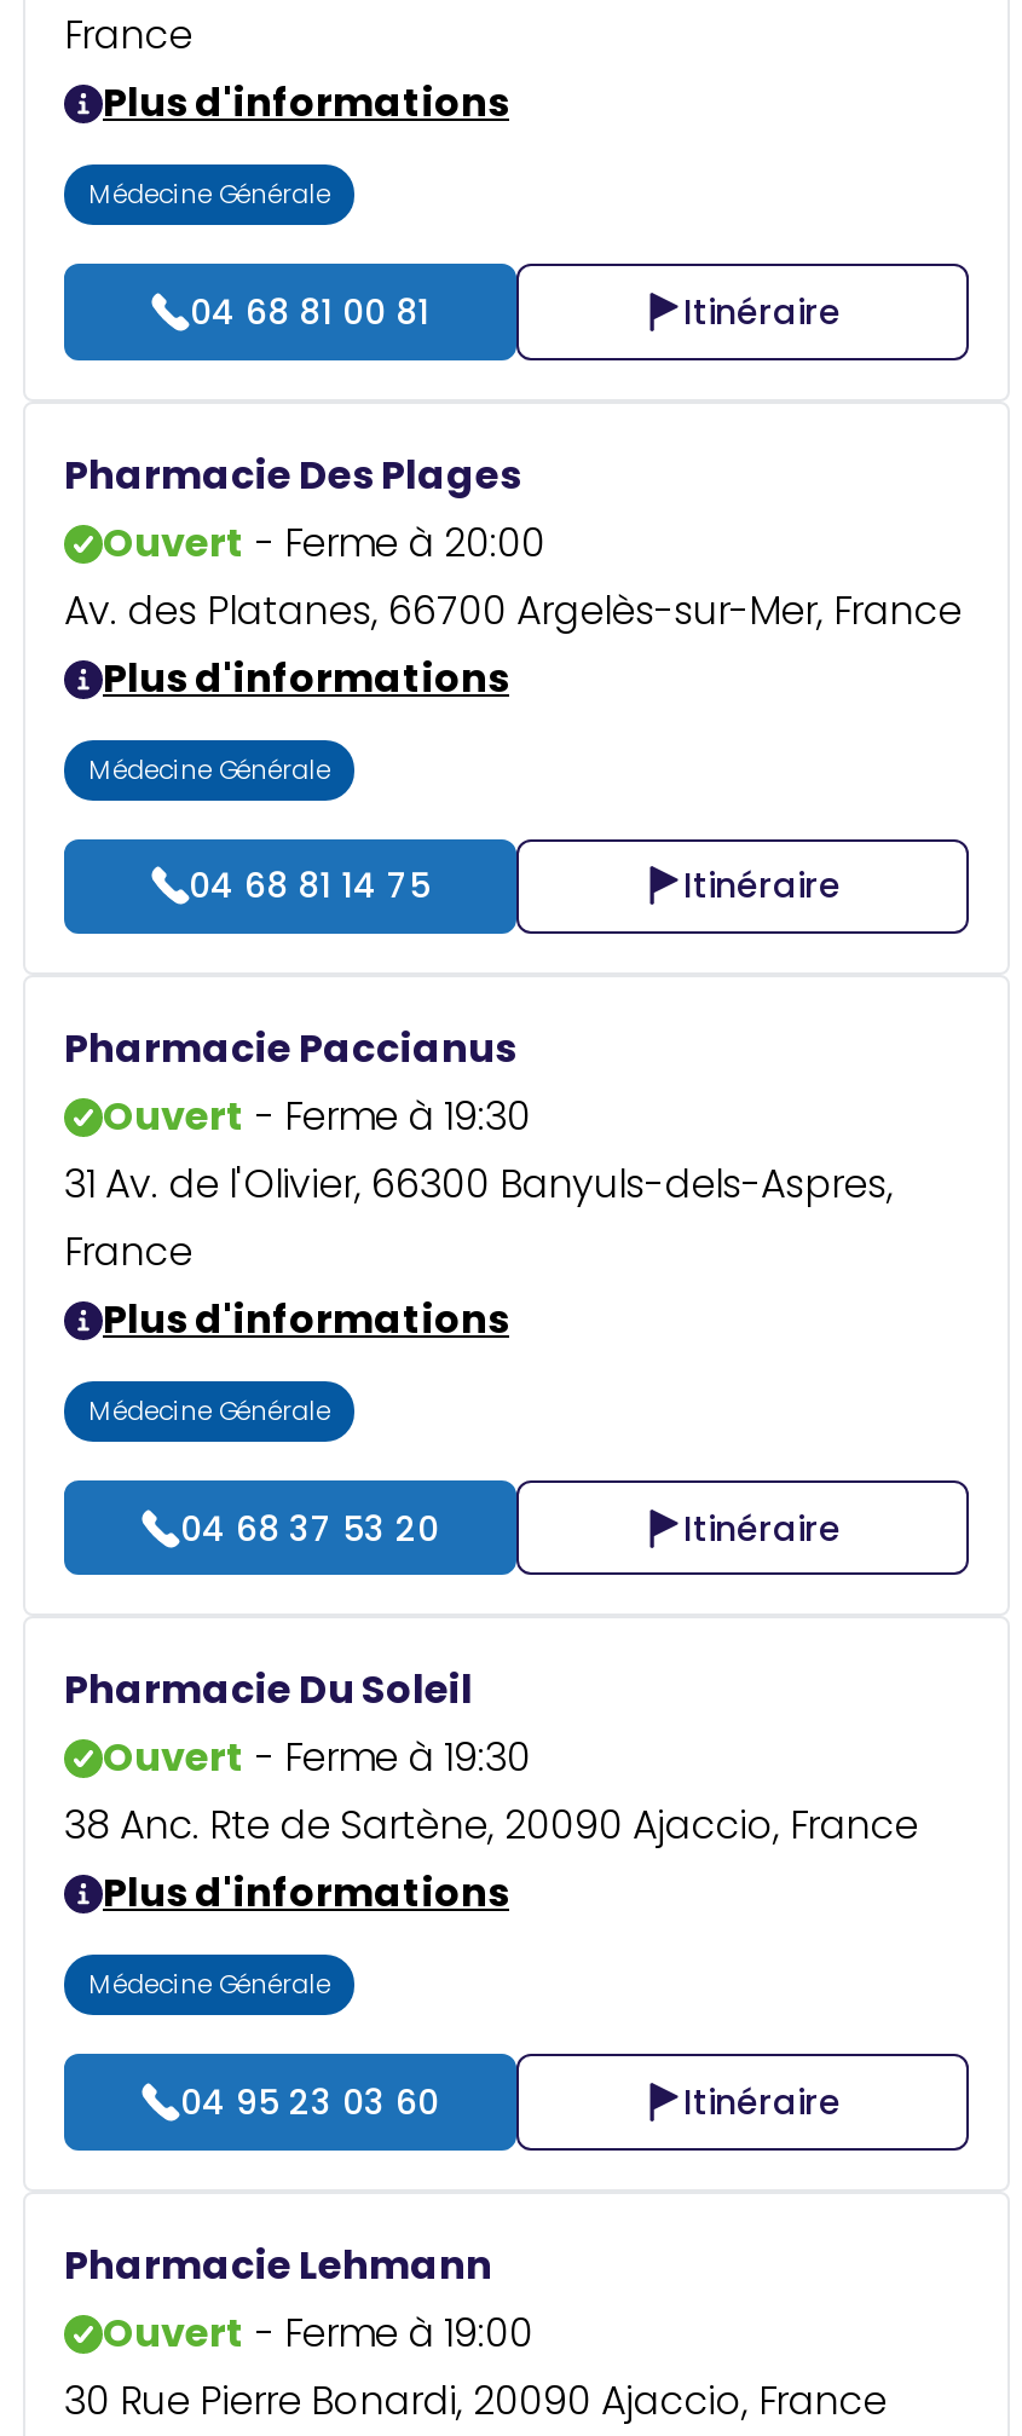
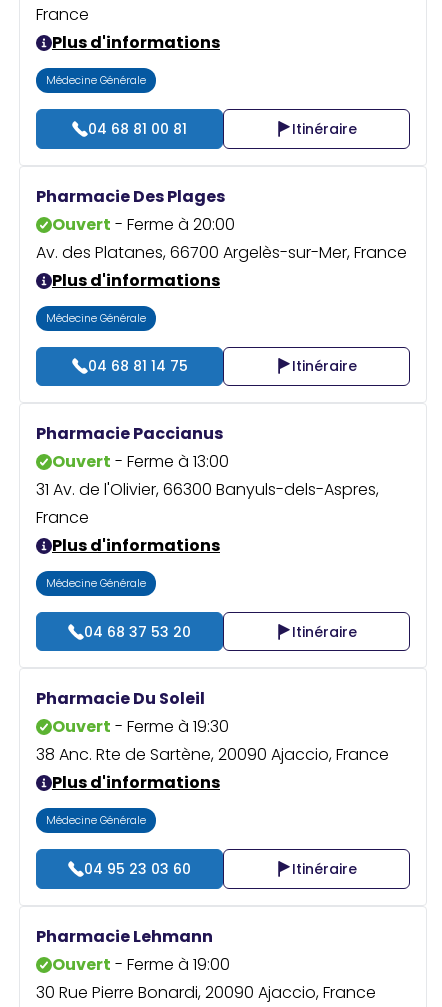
[103,1089,531,1144] Ouvert - Ferme à 19:30 -> [52,450,229,473] Ouvert - Ferme à 13:00

